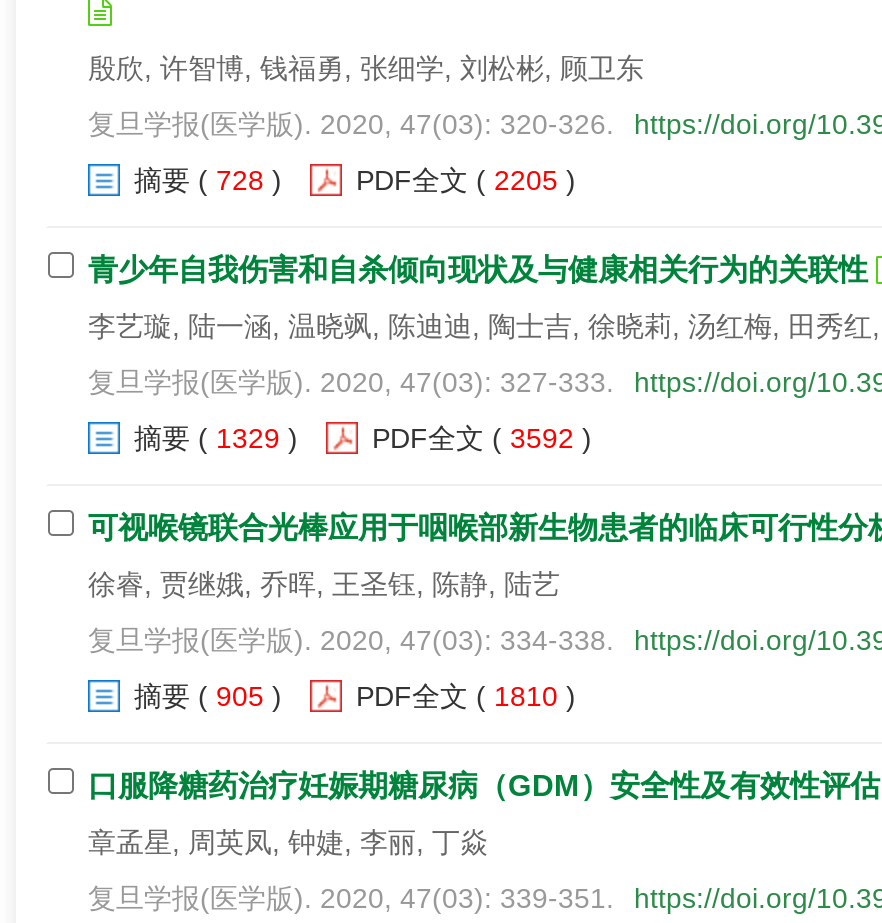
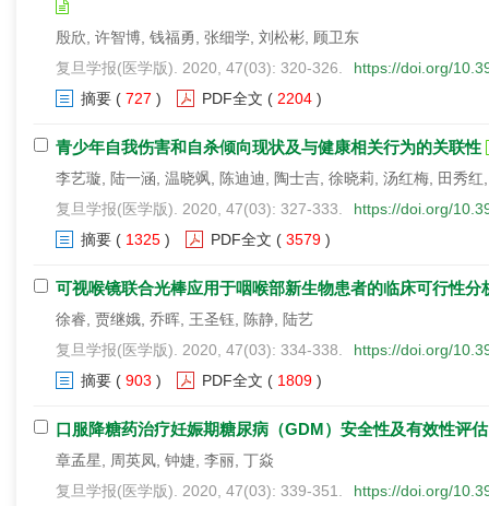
[134,164,290,196] 摘要( 728) -> [81,90,166,107] 摘要( 727)
[356,164,576,196] PDF全文( 2205) -> [202,90,322,107] PDF全文( 2204)
[134,422,306,454] 摘要( 1329) -> [81,231,175,248] 摘要( 1325)
[372,422,592,454] PDF全文( 3592) -> [211,231,331,248] PDF全文( 3579)
[134,680,290,712] 摘要( 905) -> [81,372,166,389] 摘要( 903)
[356,680,576,712] PDF全文( 1810) -> [202,372,322,389] PDF全文( 1809)

